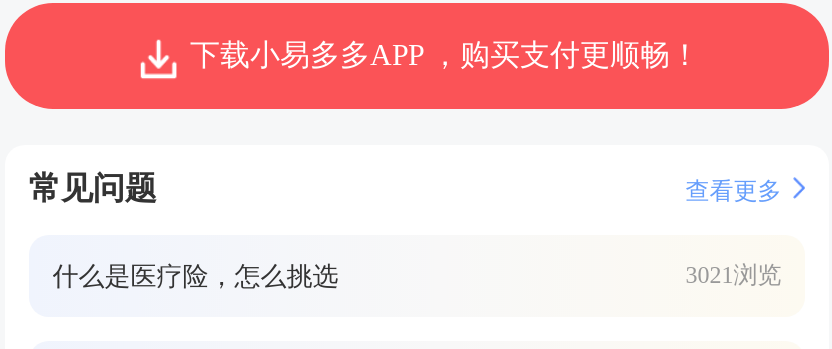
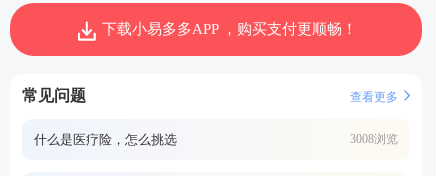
[685,260,781,288] 3021浏览 -> [350,132,398,146] 3008浏览

